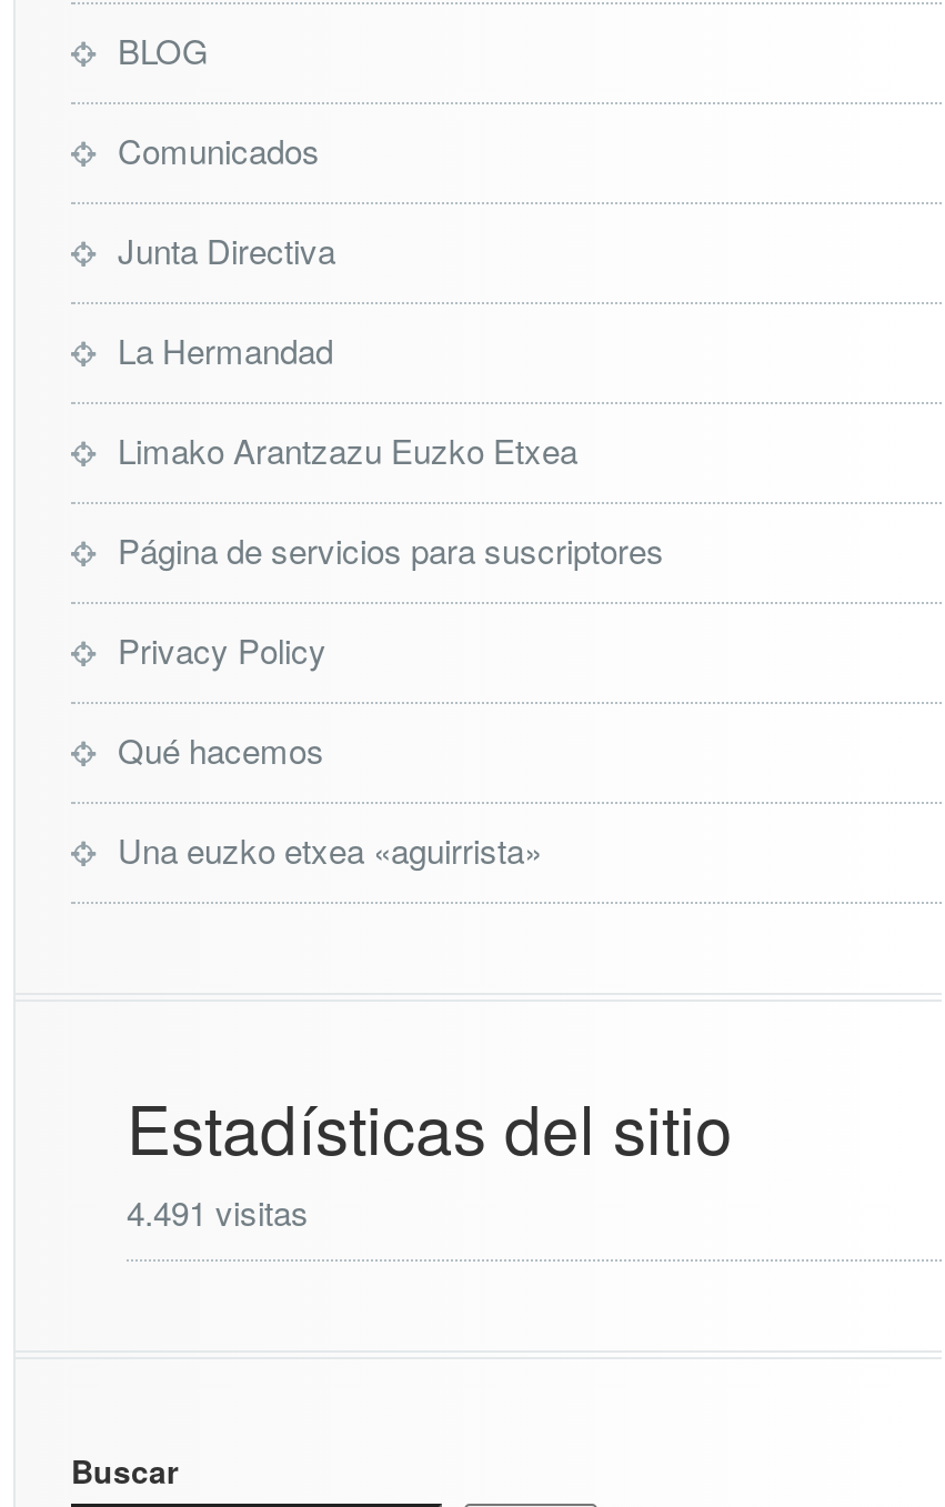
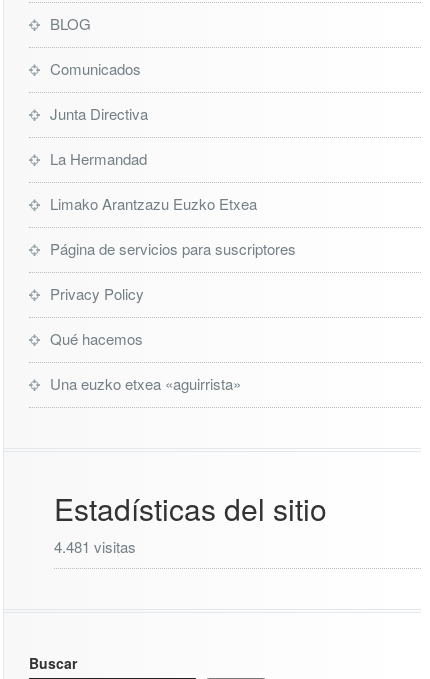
[127,1189,309,1235] 4.491 visitas -> [54,536,136,557] 4.481 visitas

